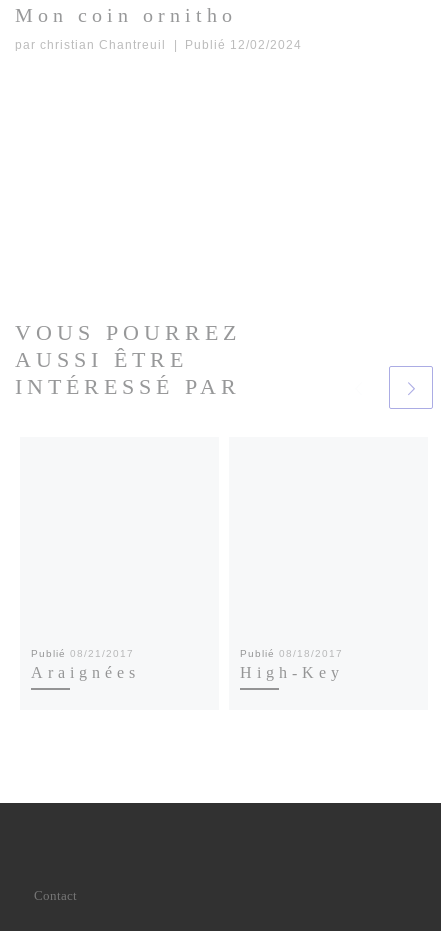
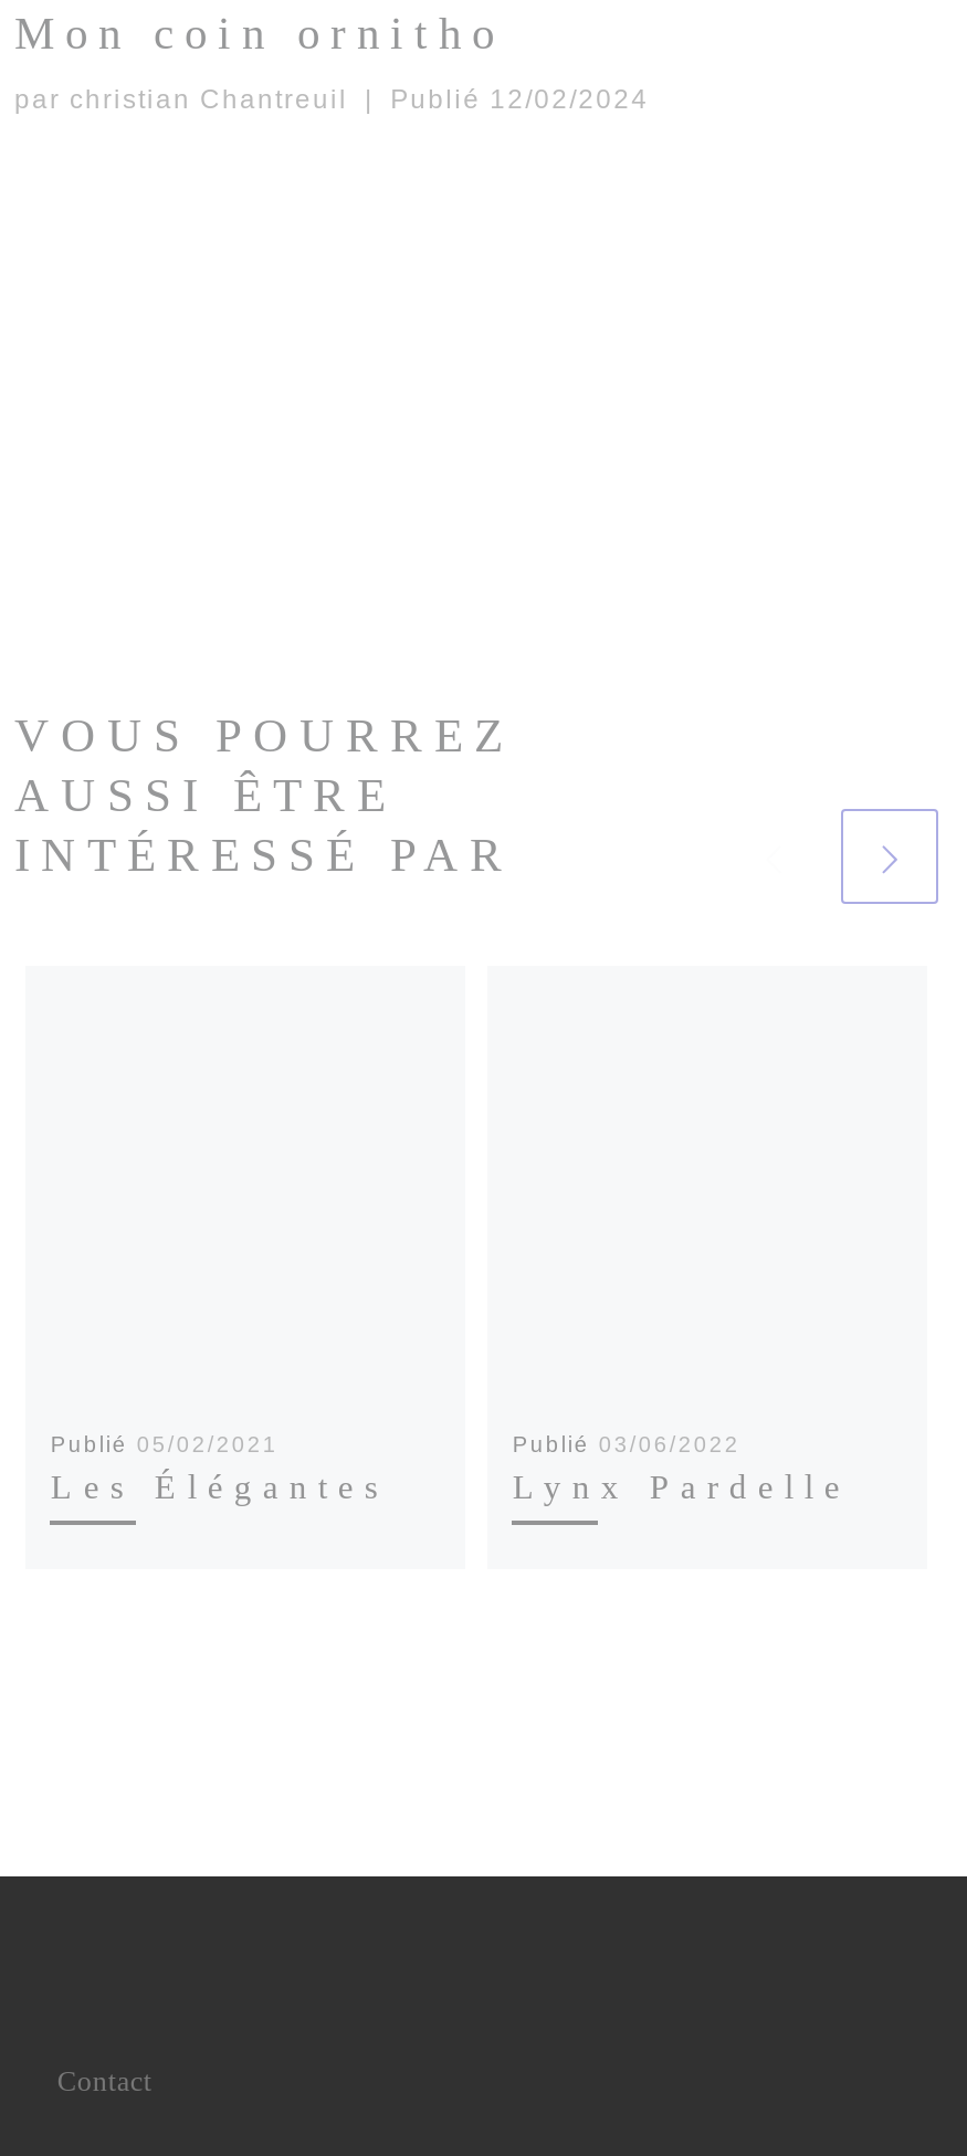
[31,648,140,681] Publié 08/21/2017 | Araignées -> [50,1432,389,1505] Publié 05/02/2021 | Les Élégantes
[240,648,344,681] Publié 08/18/2017 | High-Key -> [512,1432,851,1505] Publié 03/06/2022 | Lynx Pardelle

